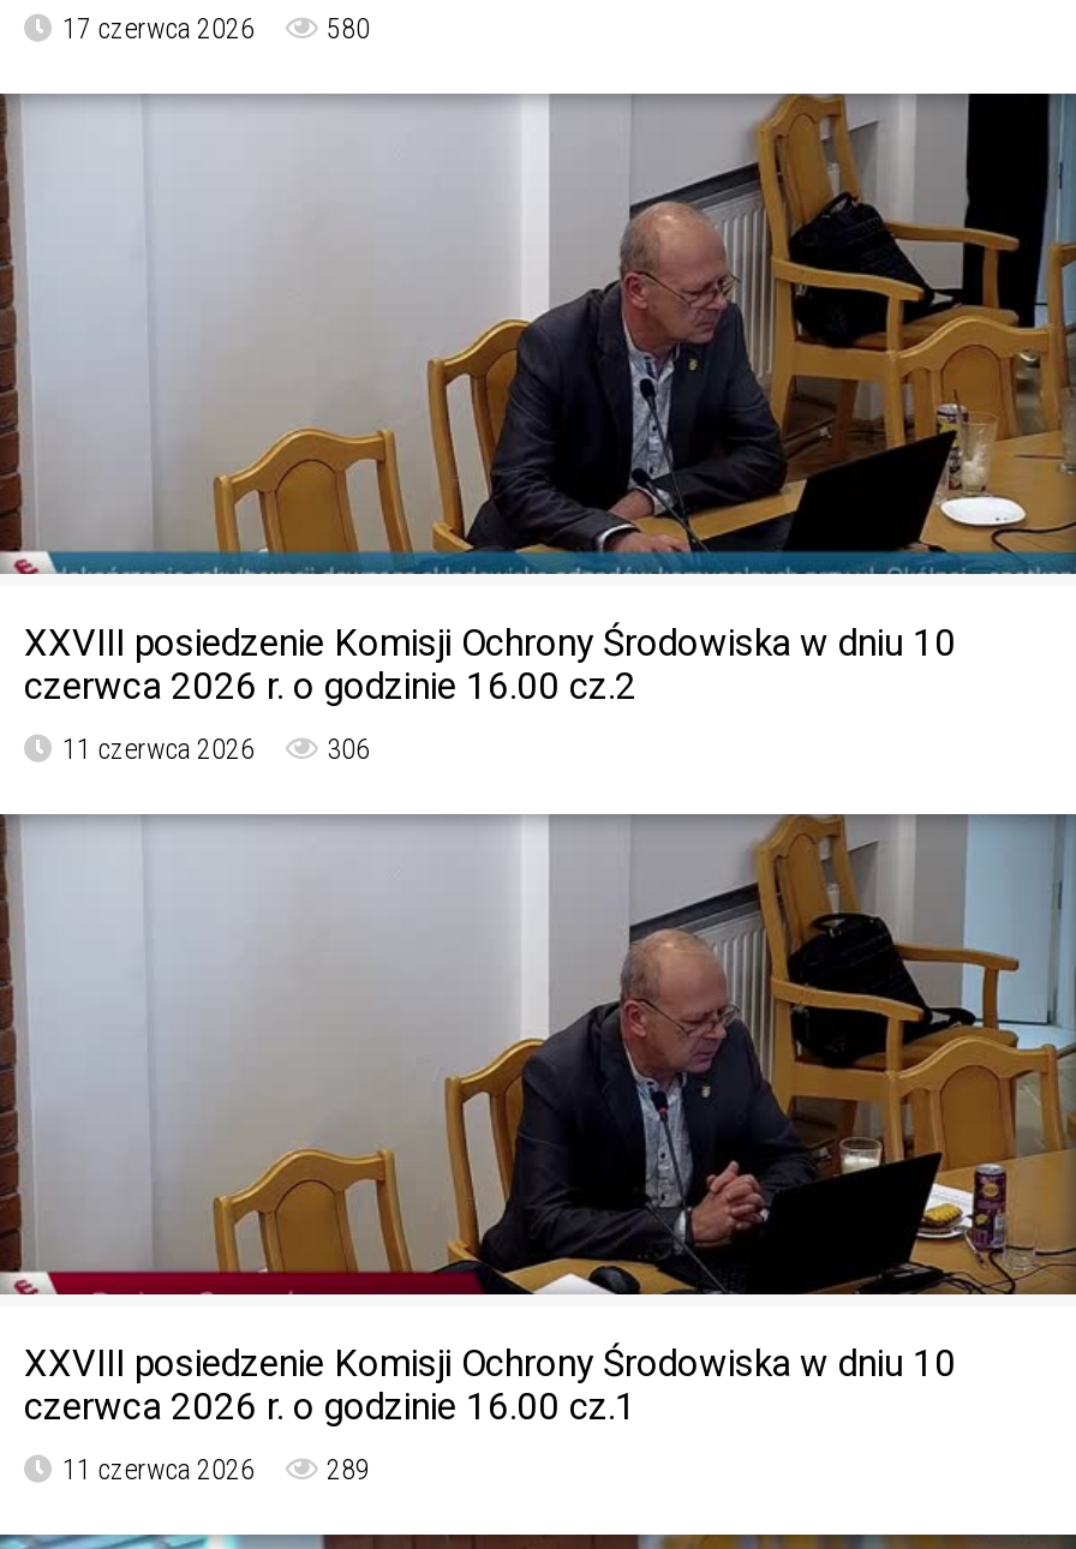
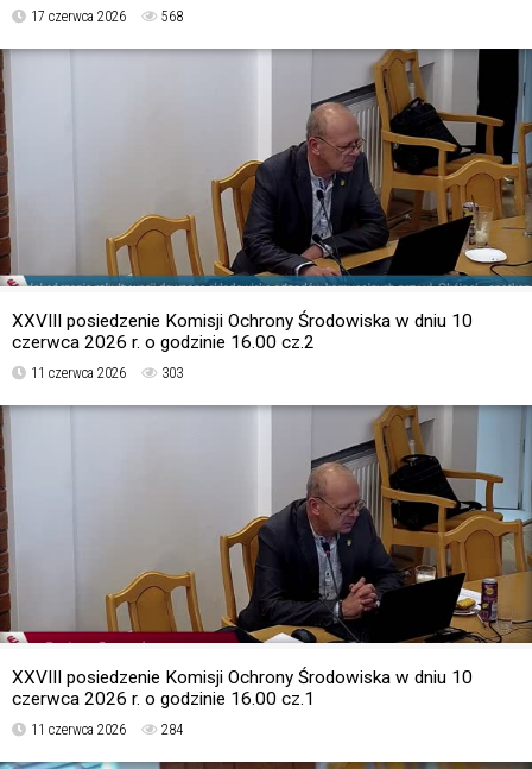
[62,11,370,45] 17 czerwca 2026 580 -> [31,8,183,24] 17 czerwca 2026 568
[62,732,370,765] 11 czerwca 2026 306 -> [31,364,183,381] 11 czerwca 2026 303
[62,1452,370,1486] 11 czerwca 2026 289 -> [31,721,183,738] 11 czerwca 2026 284

